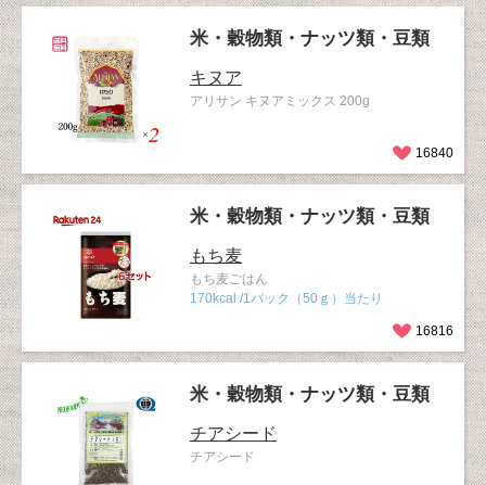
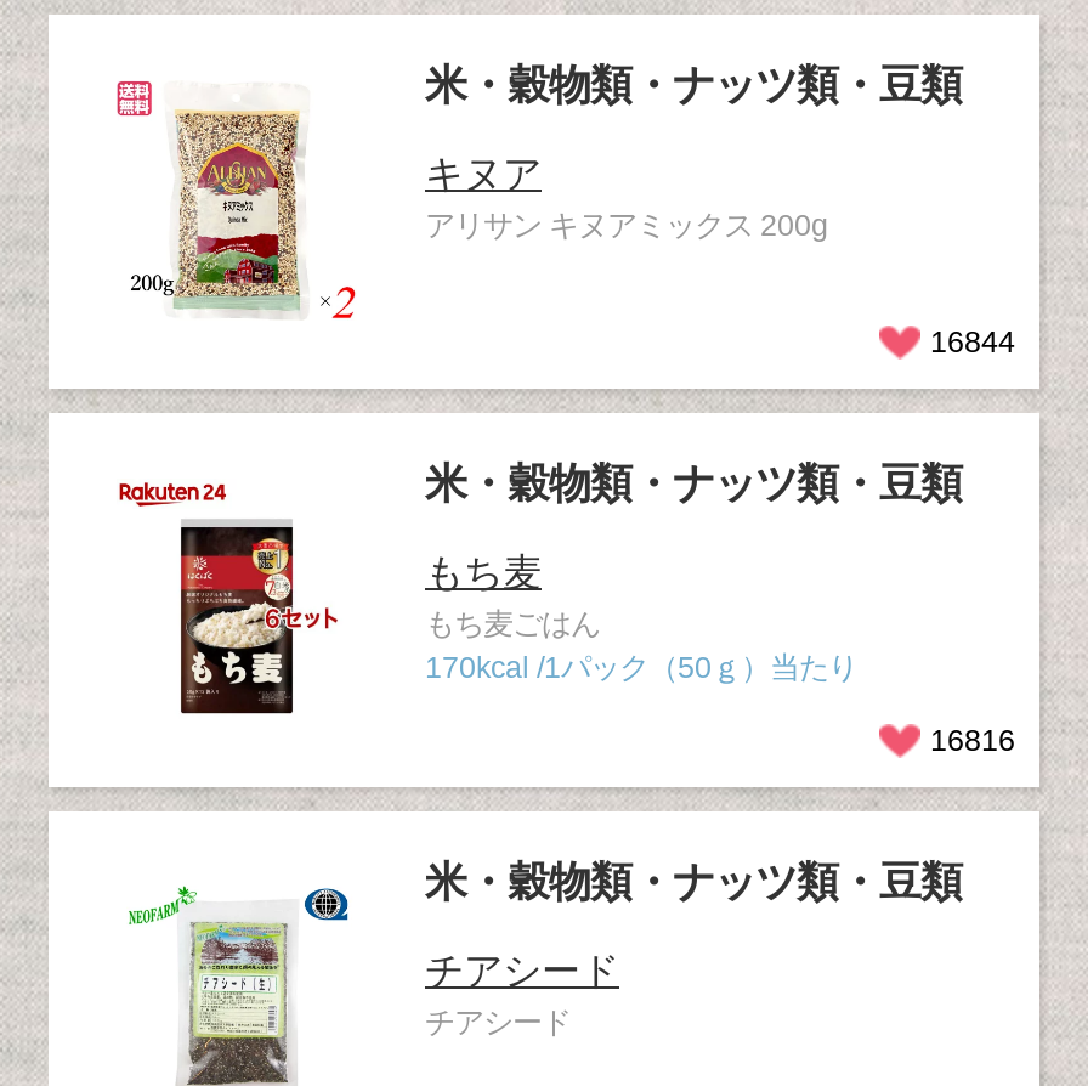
[415,145,453,161] 16840 -> [930,326,1015,360] 16844

